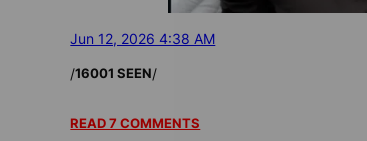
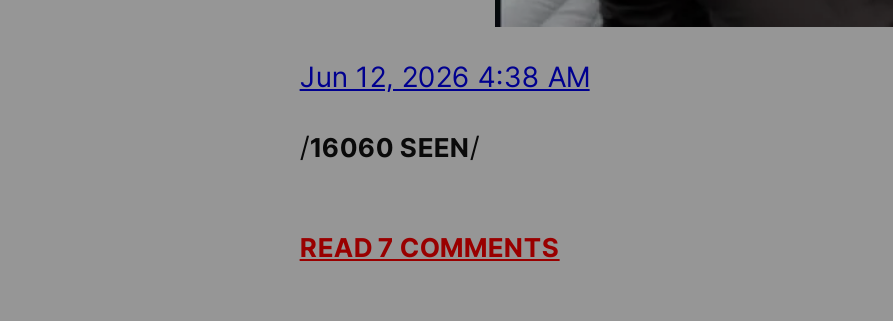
[70,65,157,82] /16001 SEEN/ -> [300,130,480,164] /16060 SEEN/

